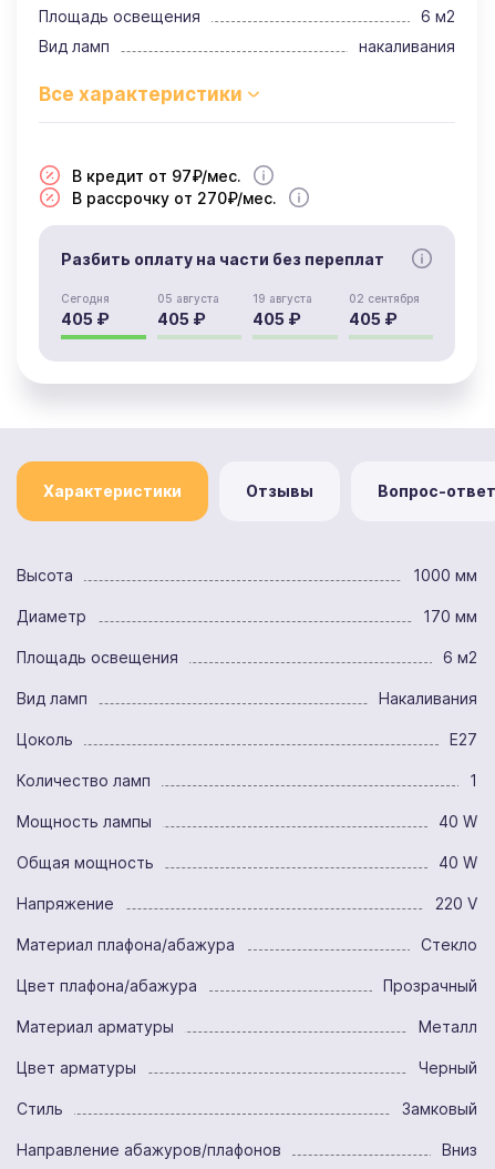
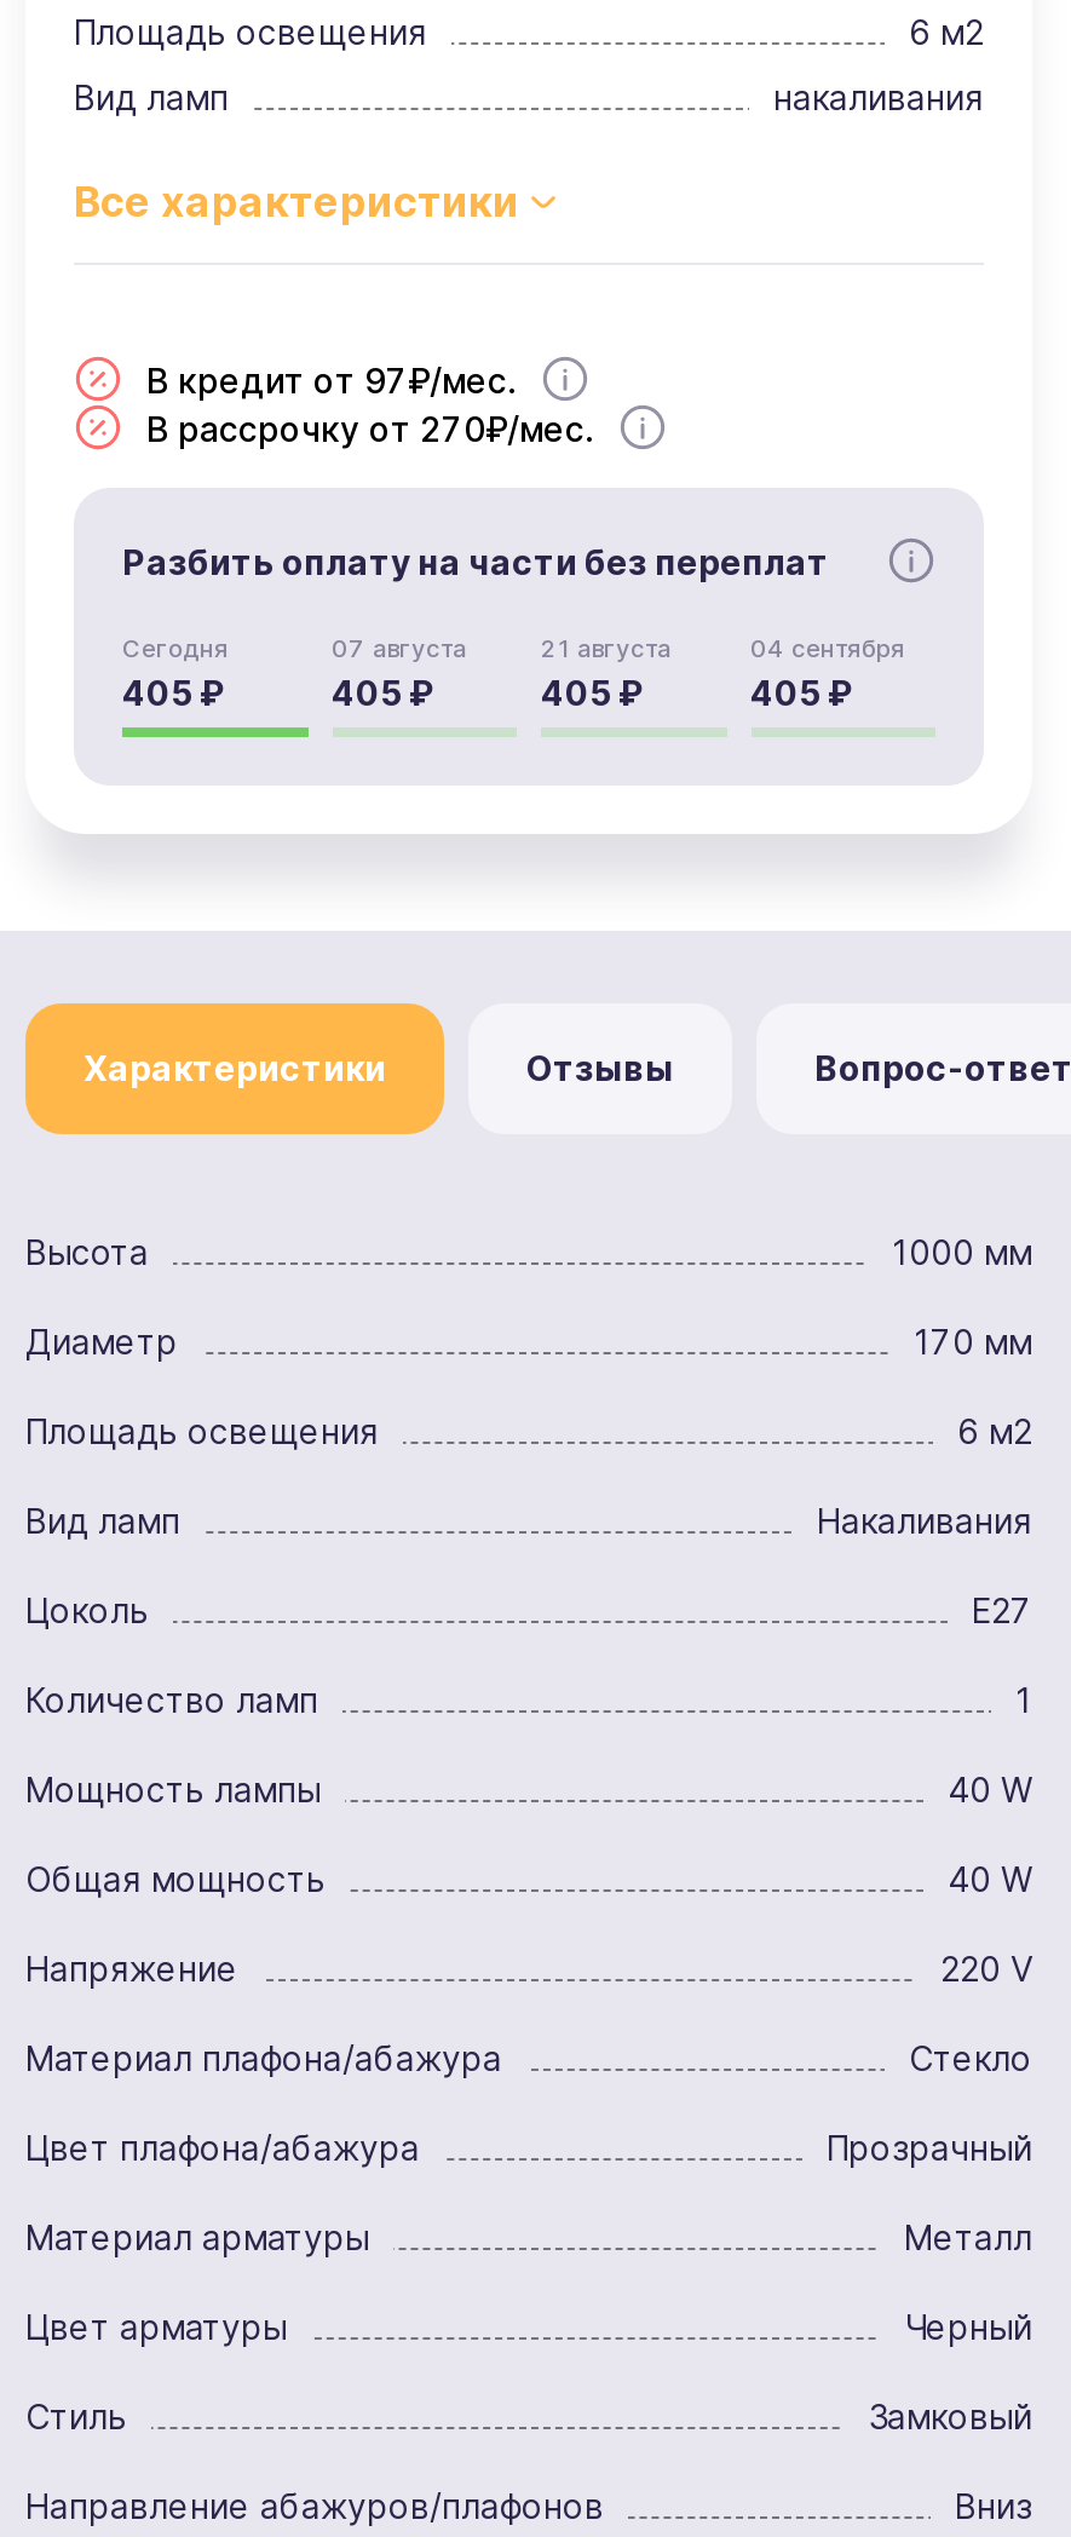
[157,292,219,305] 05 августа -> [332,633,467,662] 07 августа
[252,292,312,305] 19 августа -> [541,633,672,662] 21 августа
[348,292,419,305] 02 сентября -> [750,633,905,662] 04 сентября

